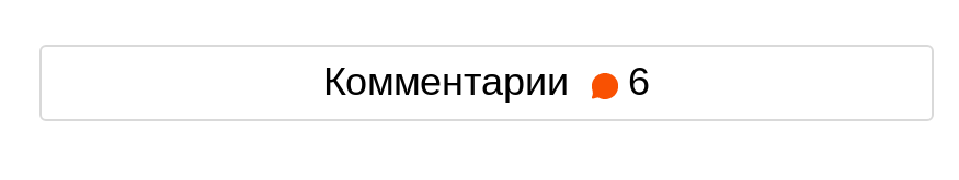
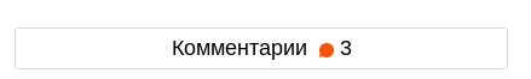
[323,61,650,105] Комментарии 6 -> [171,37,351,60] Комментарии 3

